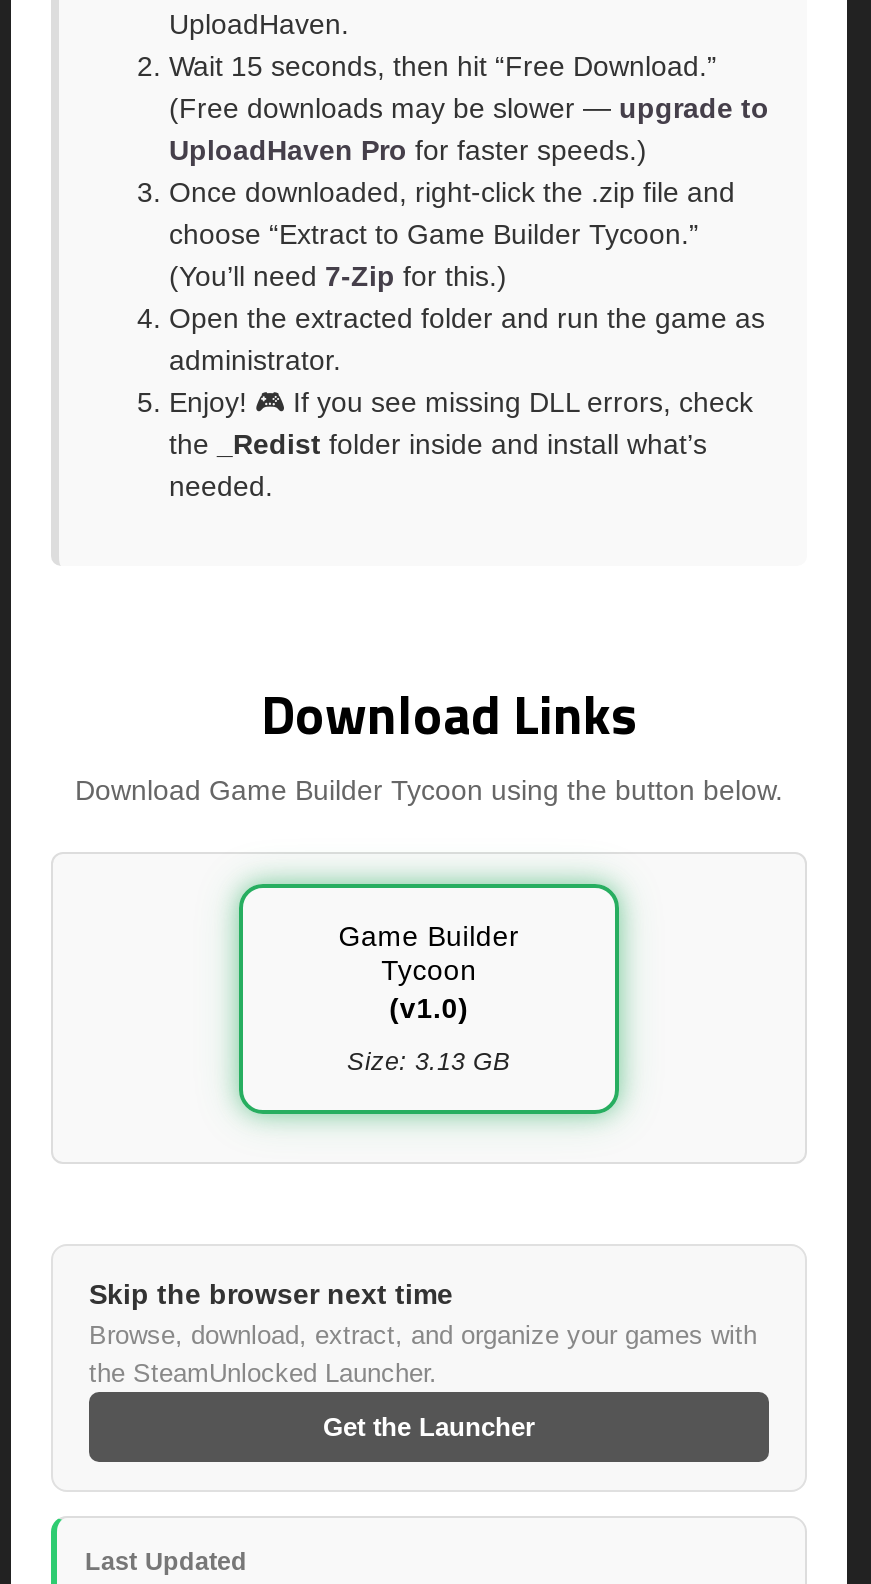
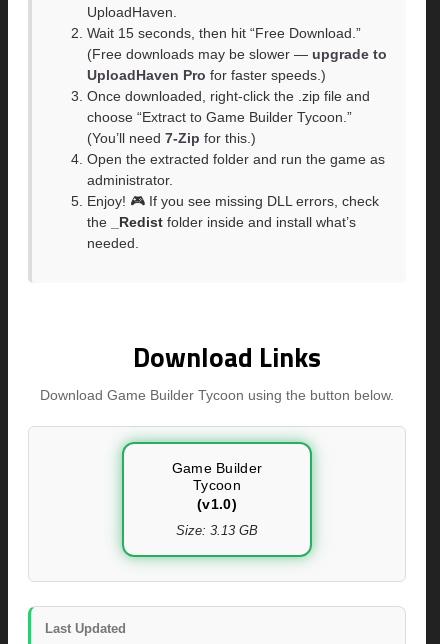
[89,1277,757,1441] Skip the browser next time | Browse, download, extract, and organize your games with | the SteamUnlocked Launcher. | Get the Launcher -> none

